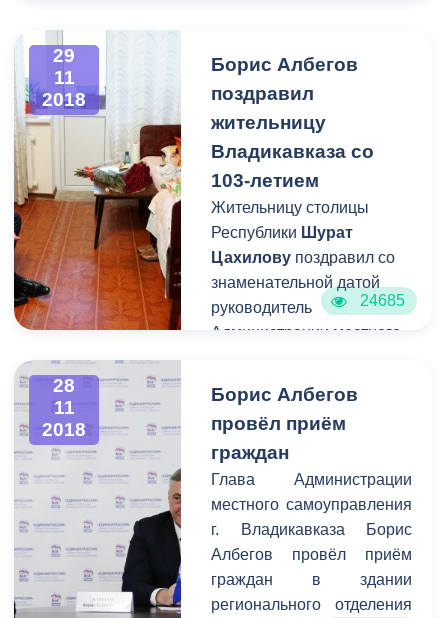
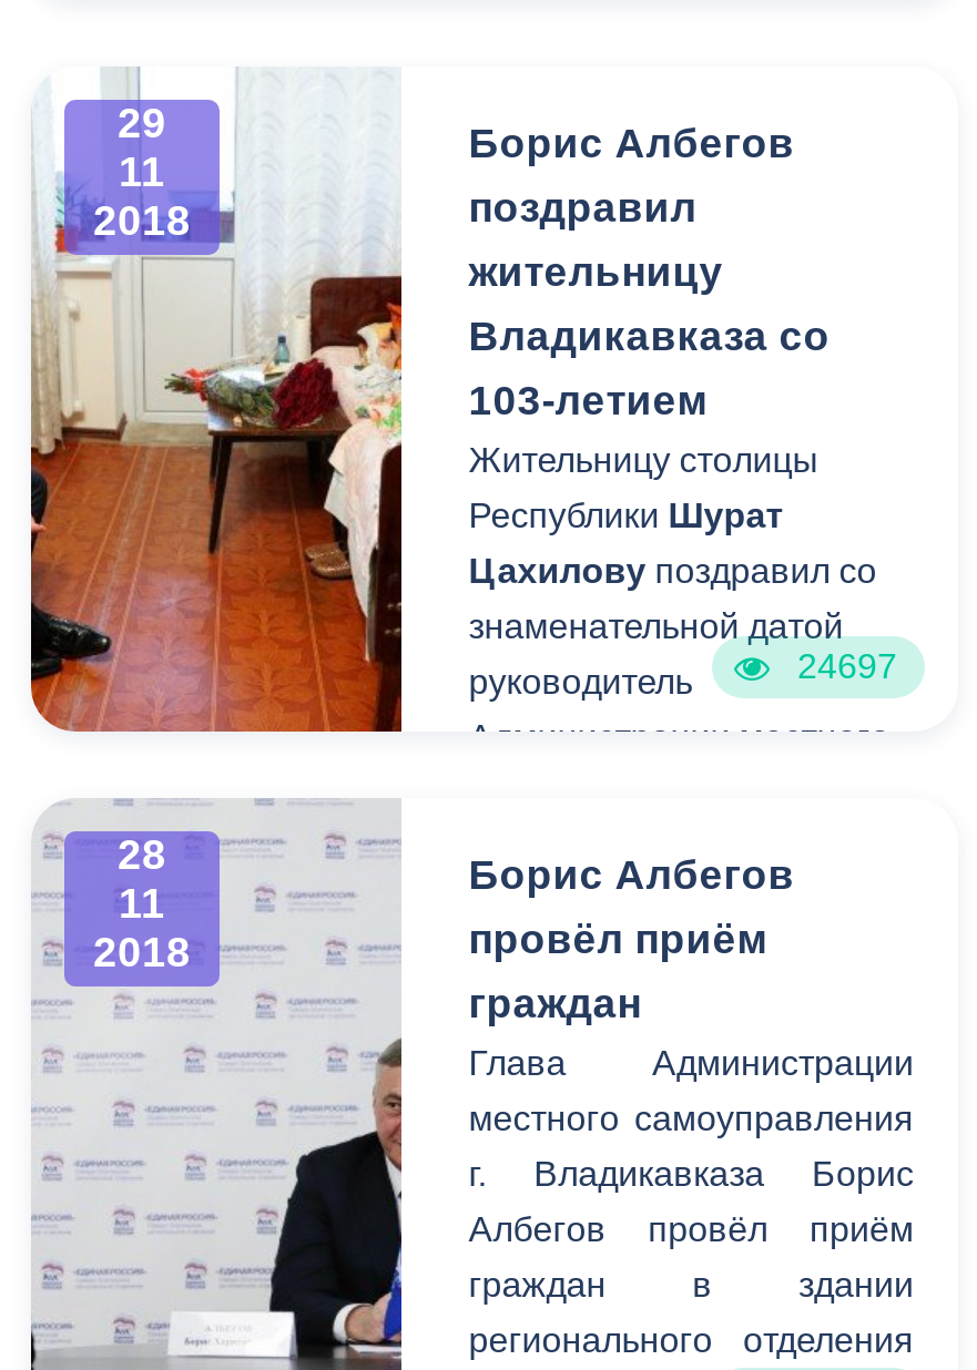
[359,292,404,309] 24685 -> [797,647,897,685] 24697

